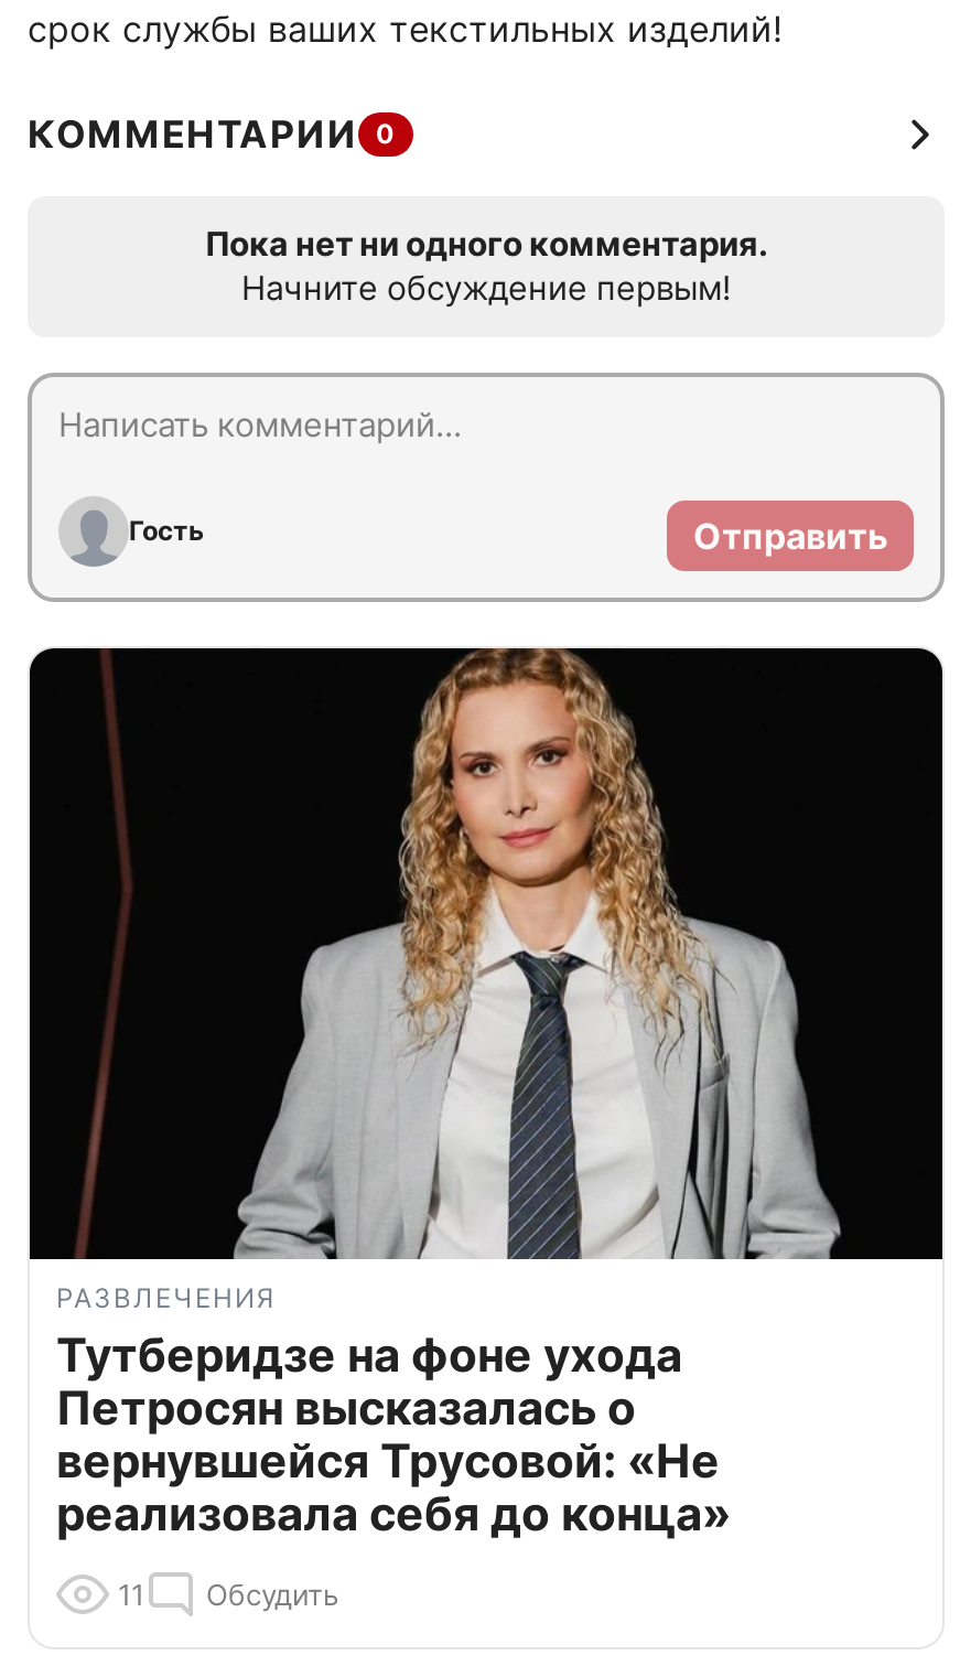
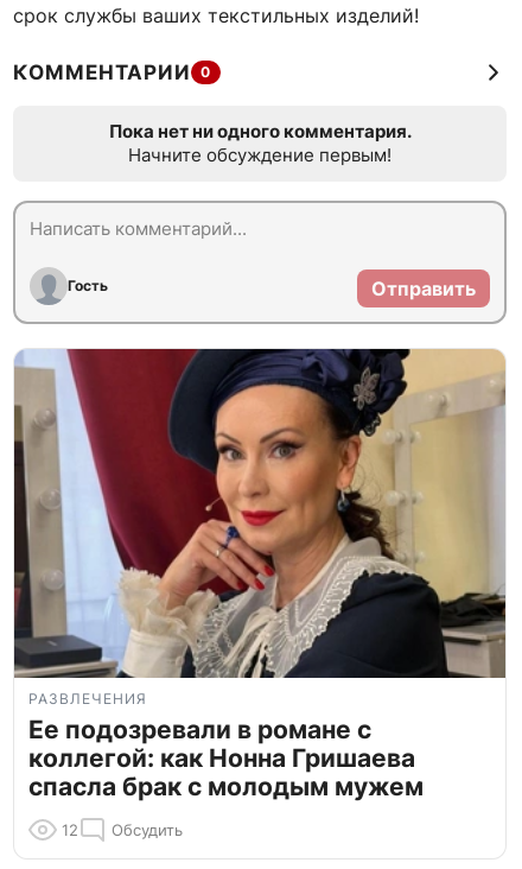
[28,646,945,1542] [image] | Тутберидзе на фоне ухода | Петросян высказалась о | вернувшейся Трусовой: «Не | реализовала себя до конца» -> [13,348,507,801] [image] | Ее подозревали в романе с | коллегой: как Нонна Гришаева | спасла брак с молодым мужем
[118,1577,338,1612] 11 Обсудить -> [62,820,183,839] 12 Обсудить

